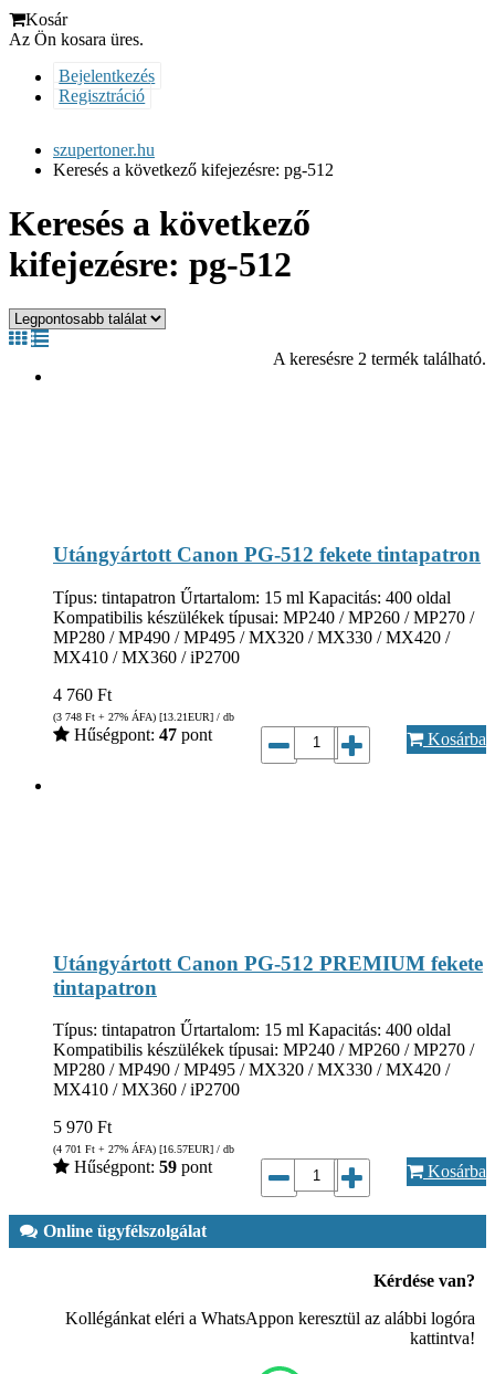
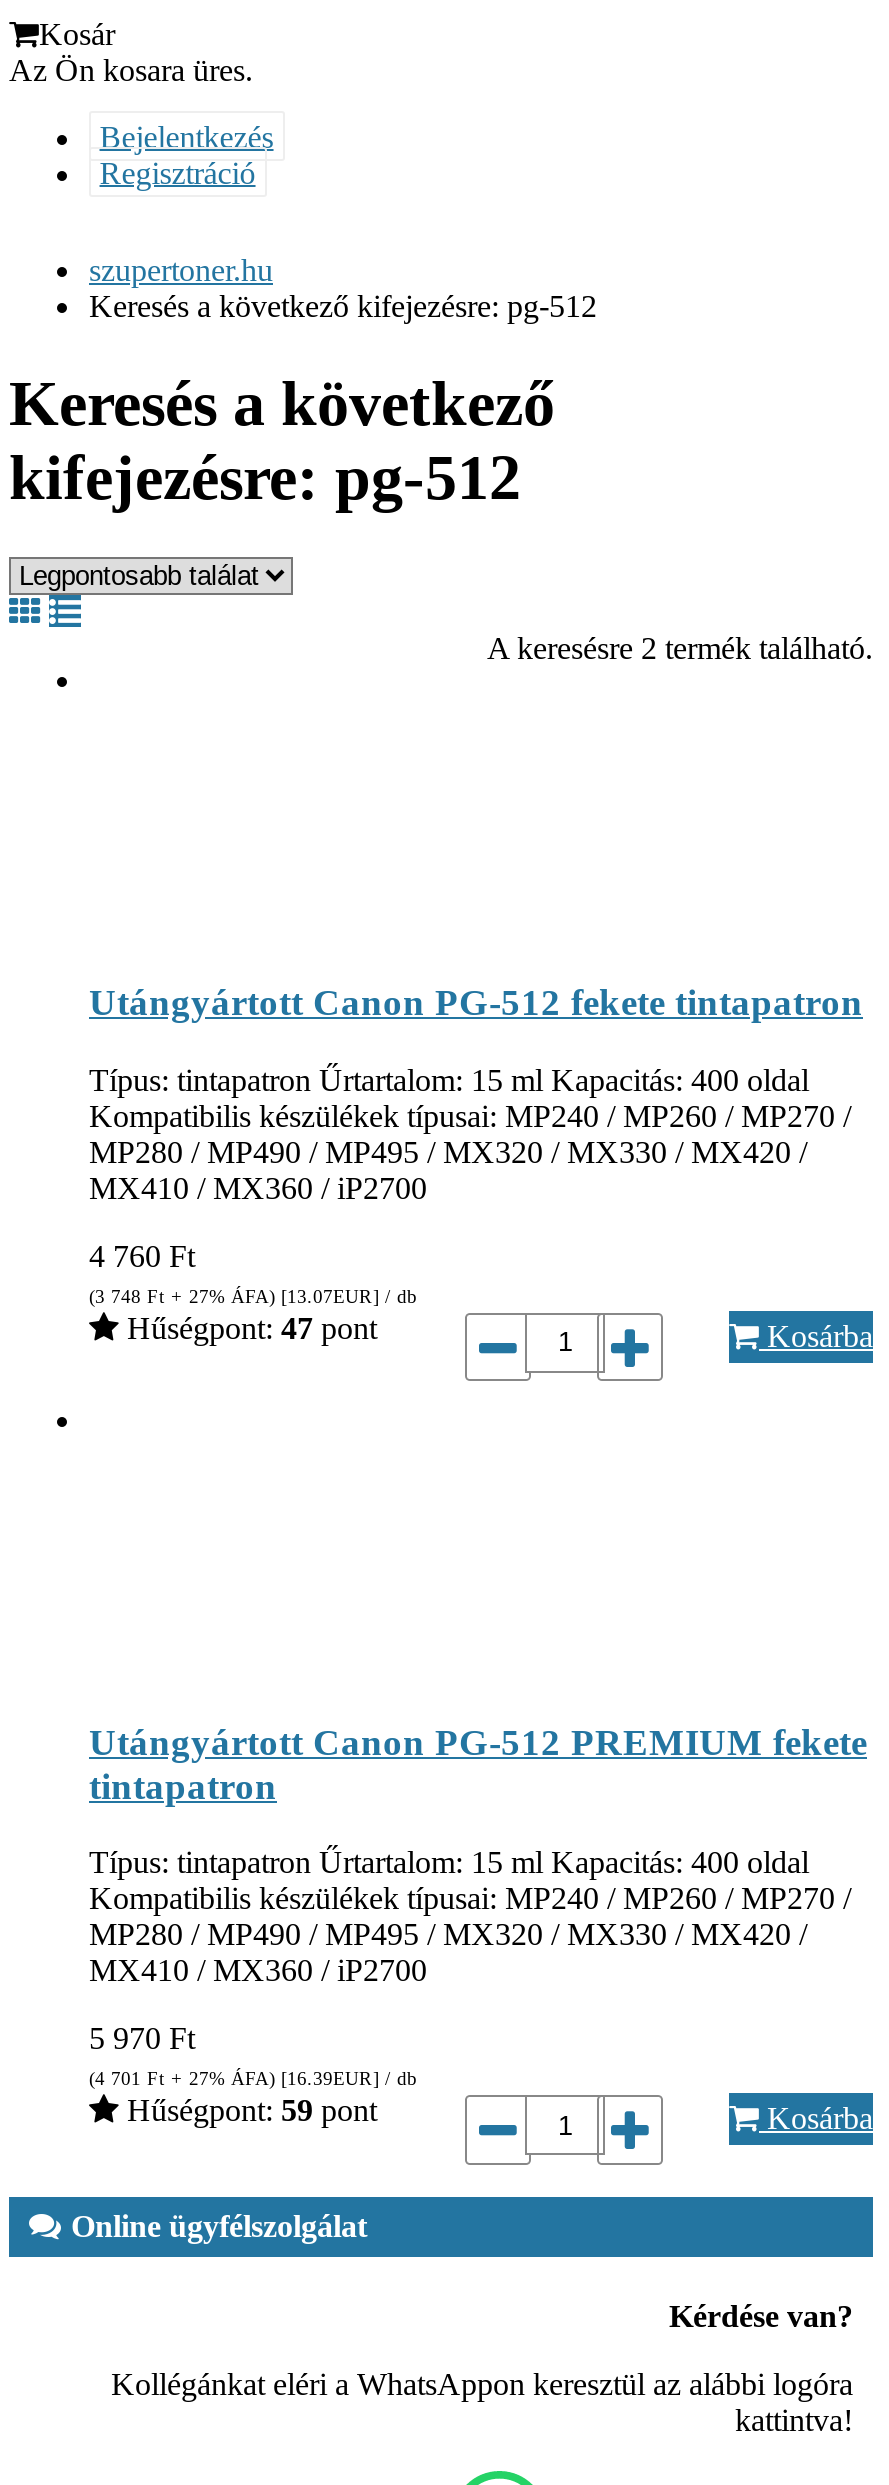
[53,711,234,723] (3 748 Ft + 27% ÁFA) [13.21EUR] / db -> [89,1285,417,1307] (3 748 Ft + 27% ÁFA) [13.07EUR] / db
[53,1143,234,1155] (4 701 Ft + 27% ÁFA) [16.57EUR] / db -> [89,2068,417,2090] (4 701 Ft + 27% ÁFA) [16.39EUR] / db

